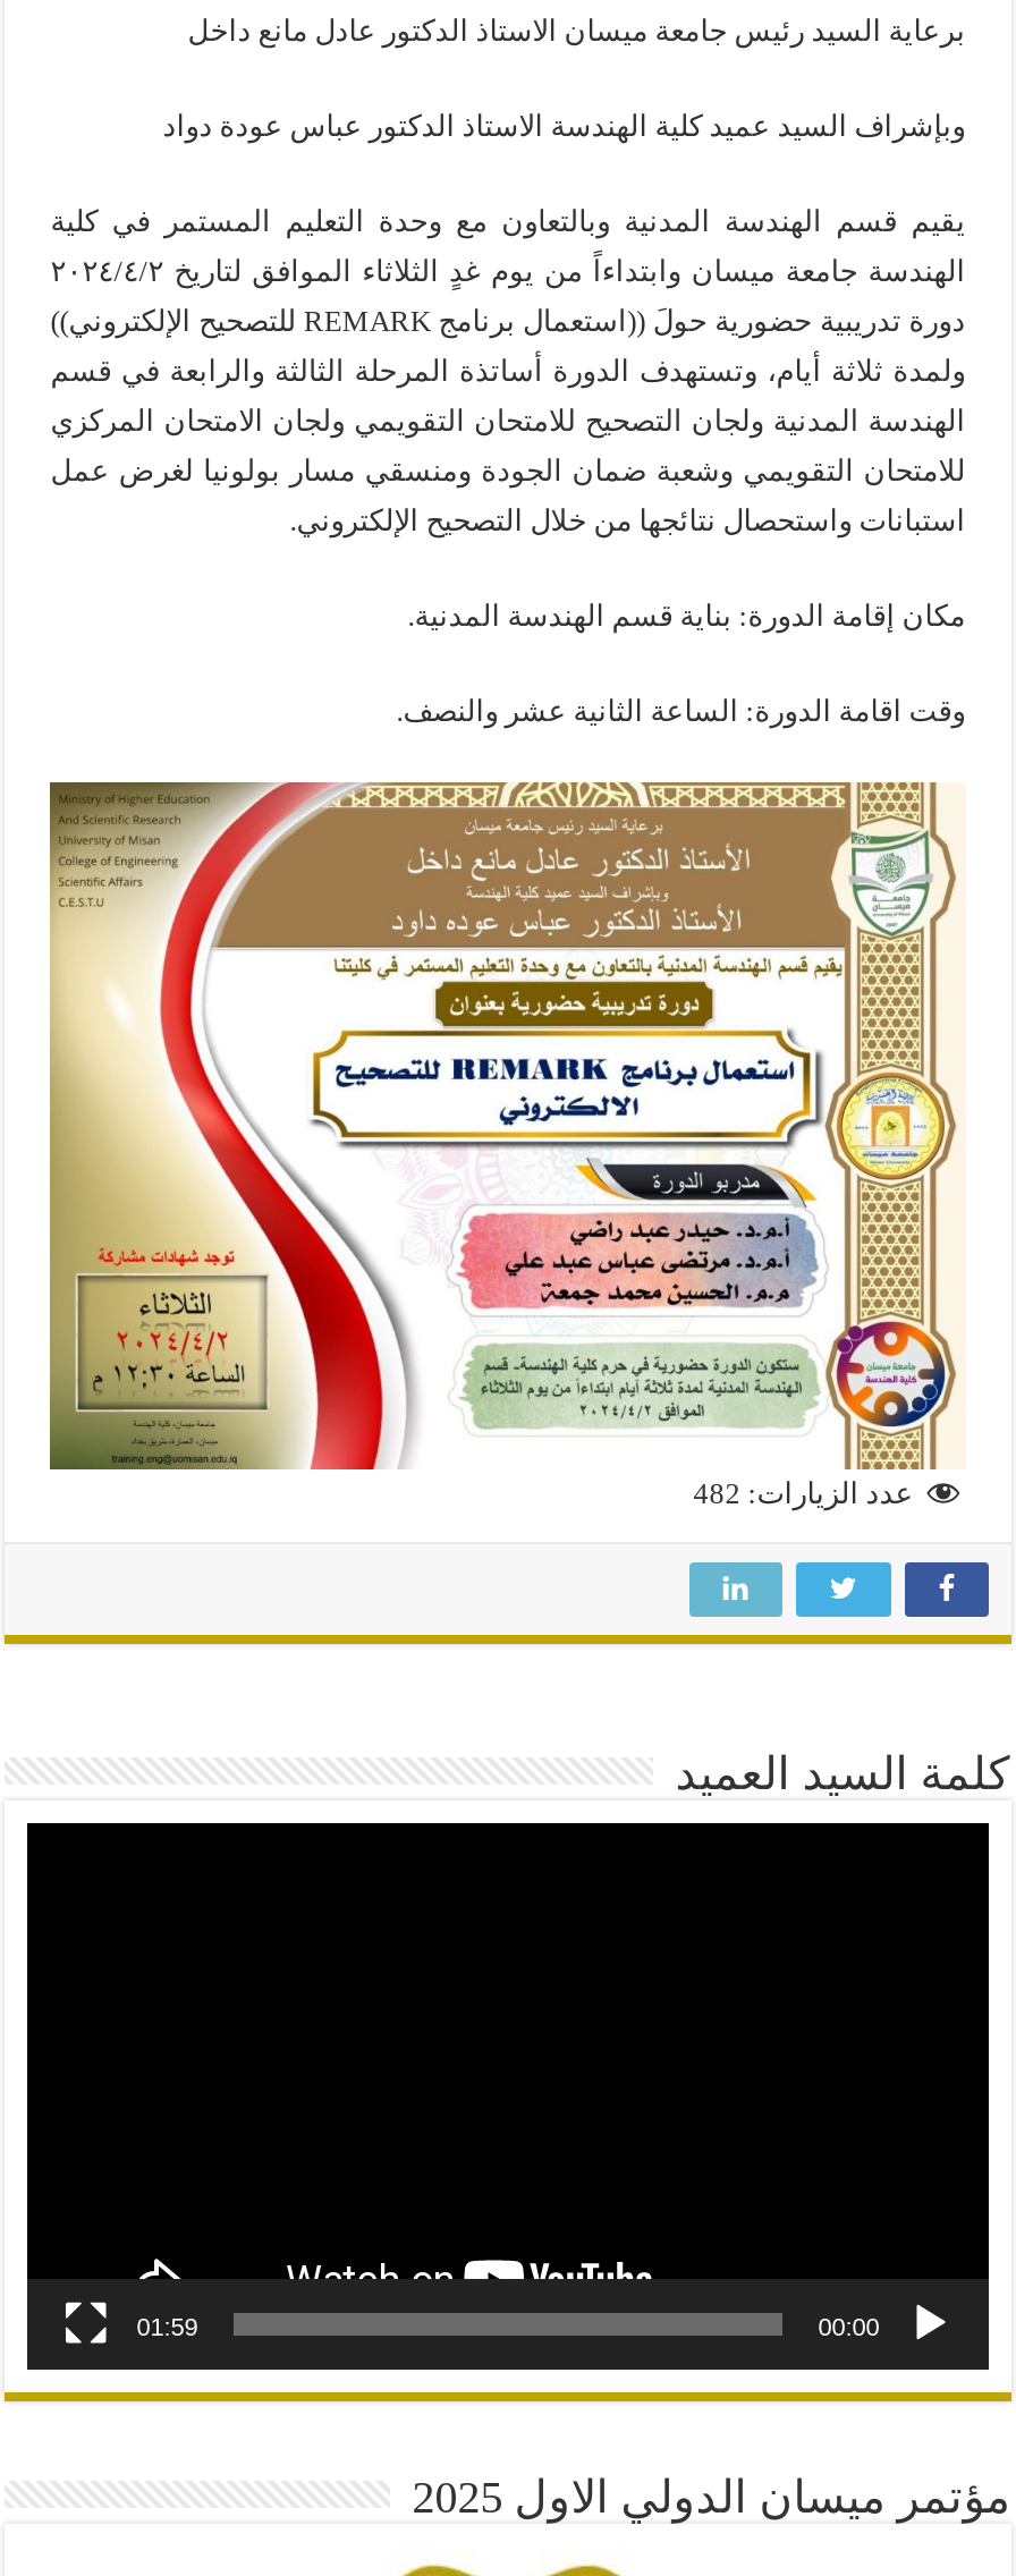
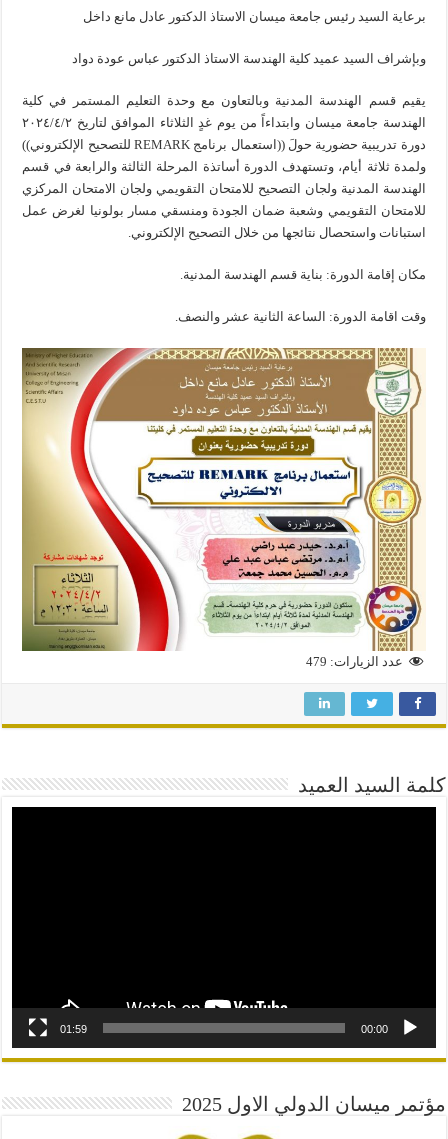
[694,1476,913,1510] عدد الزيارات: 482 -> [306,654,403,669] عدد الزيارات: 479

